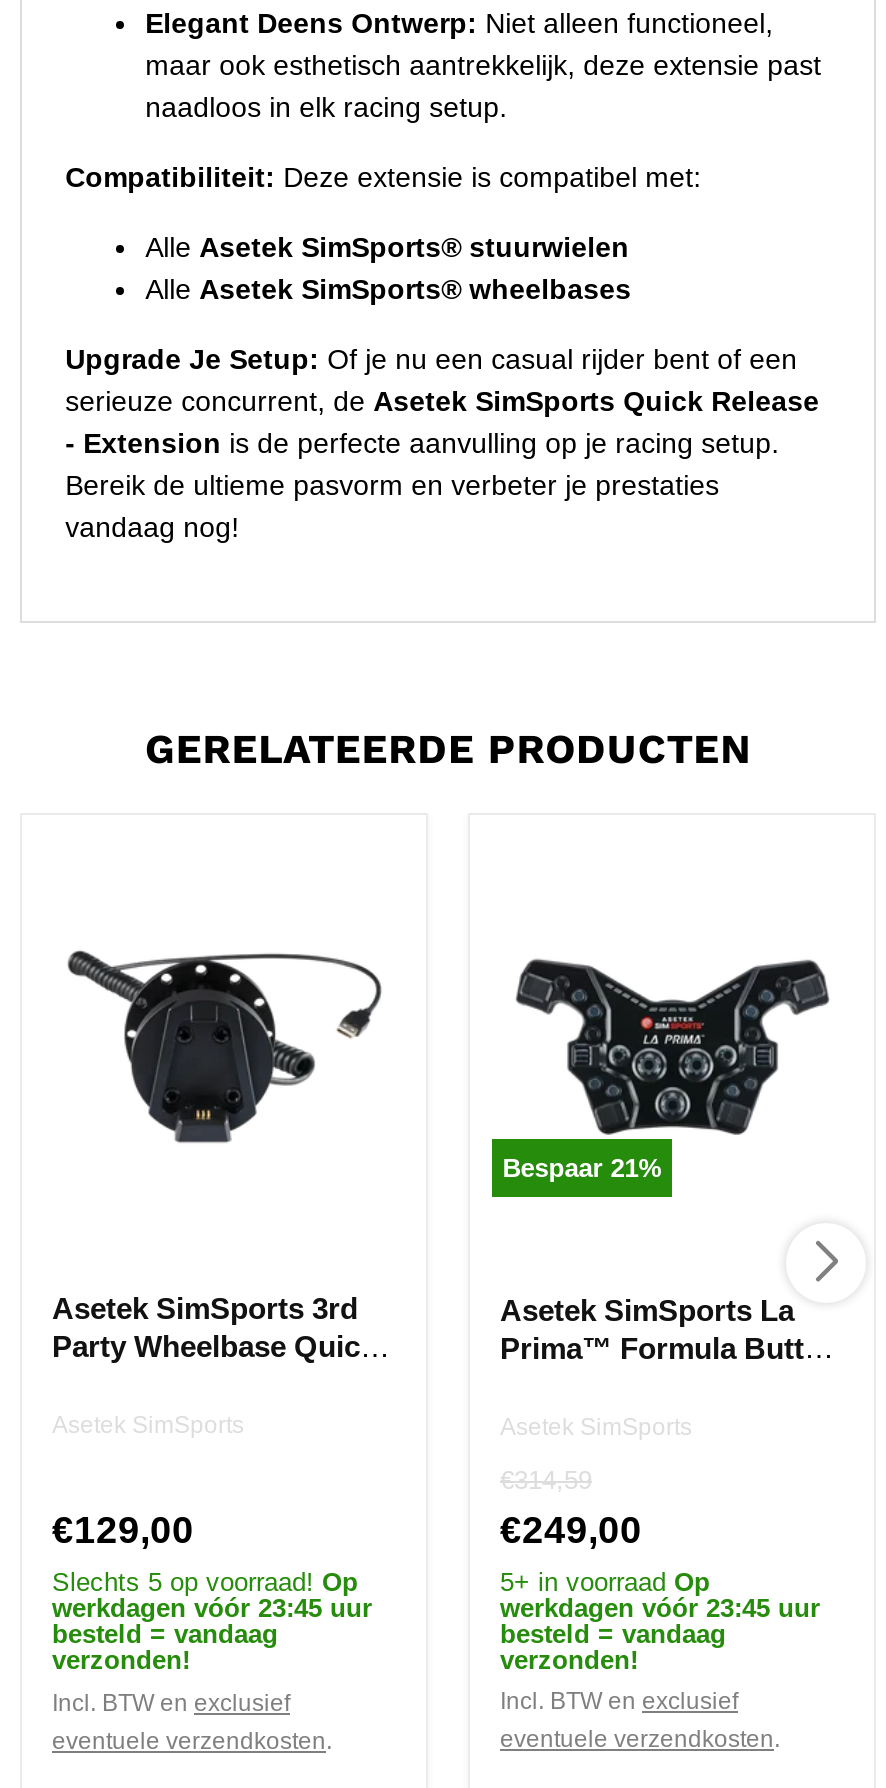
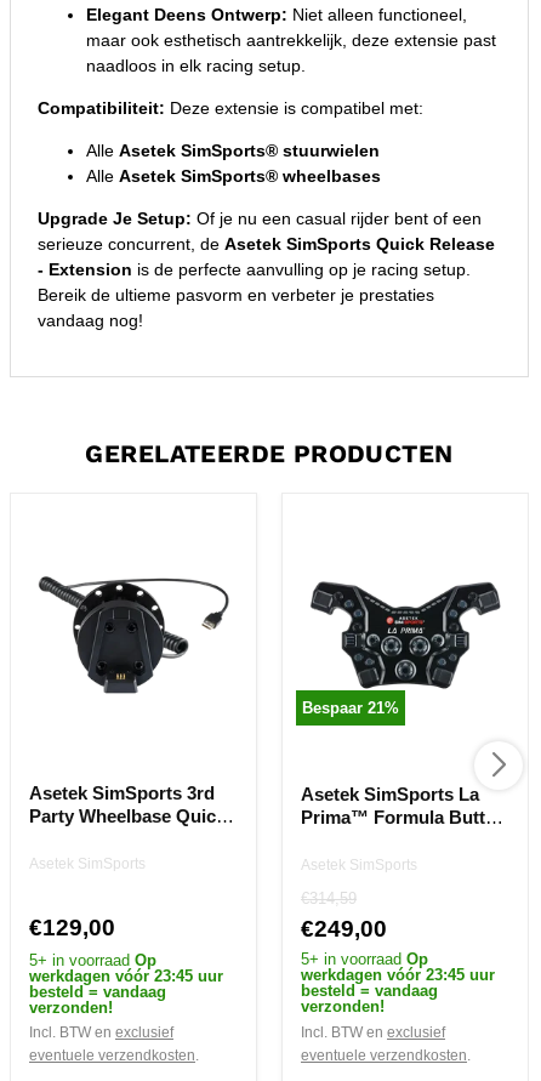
[70,1567,358,1597] Slechts 5 op voorraad! Op -> [38,951,156,969] 5+ in voorraad Op

